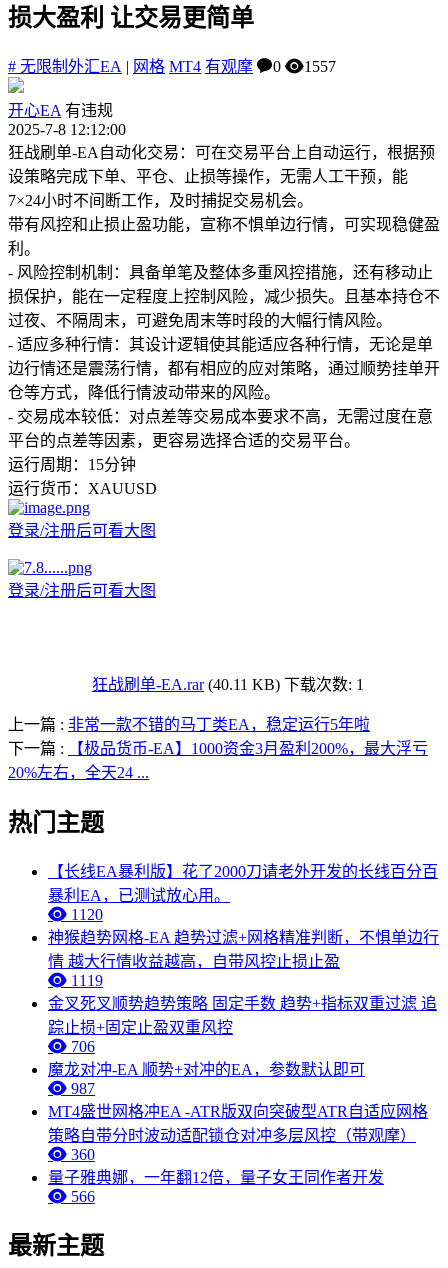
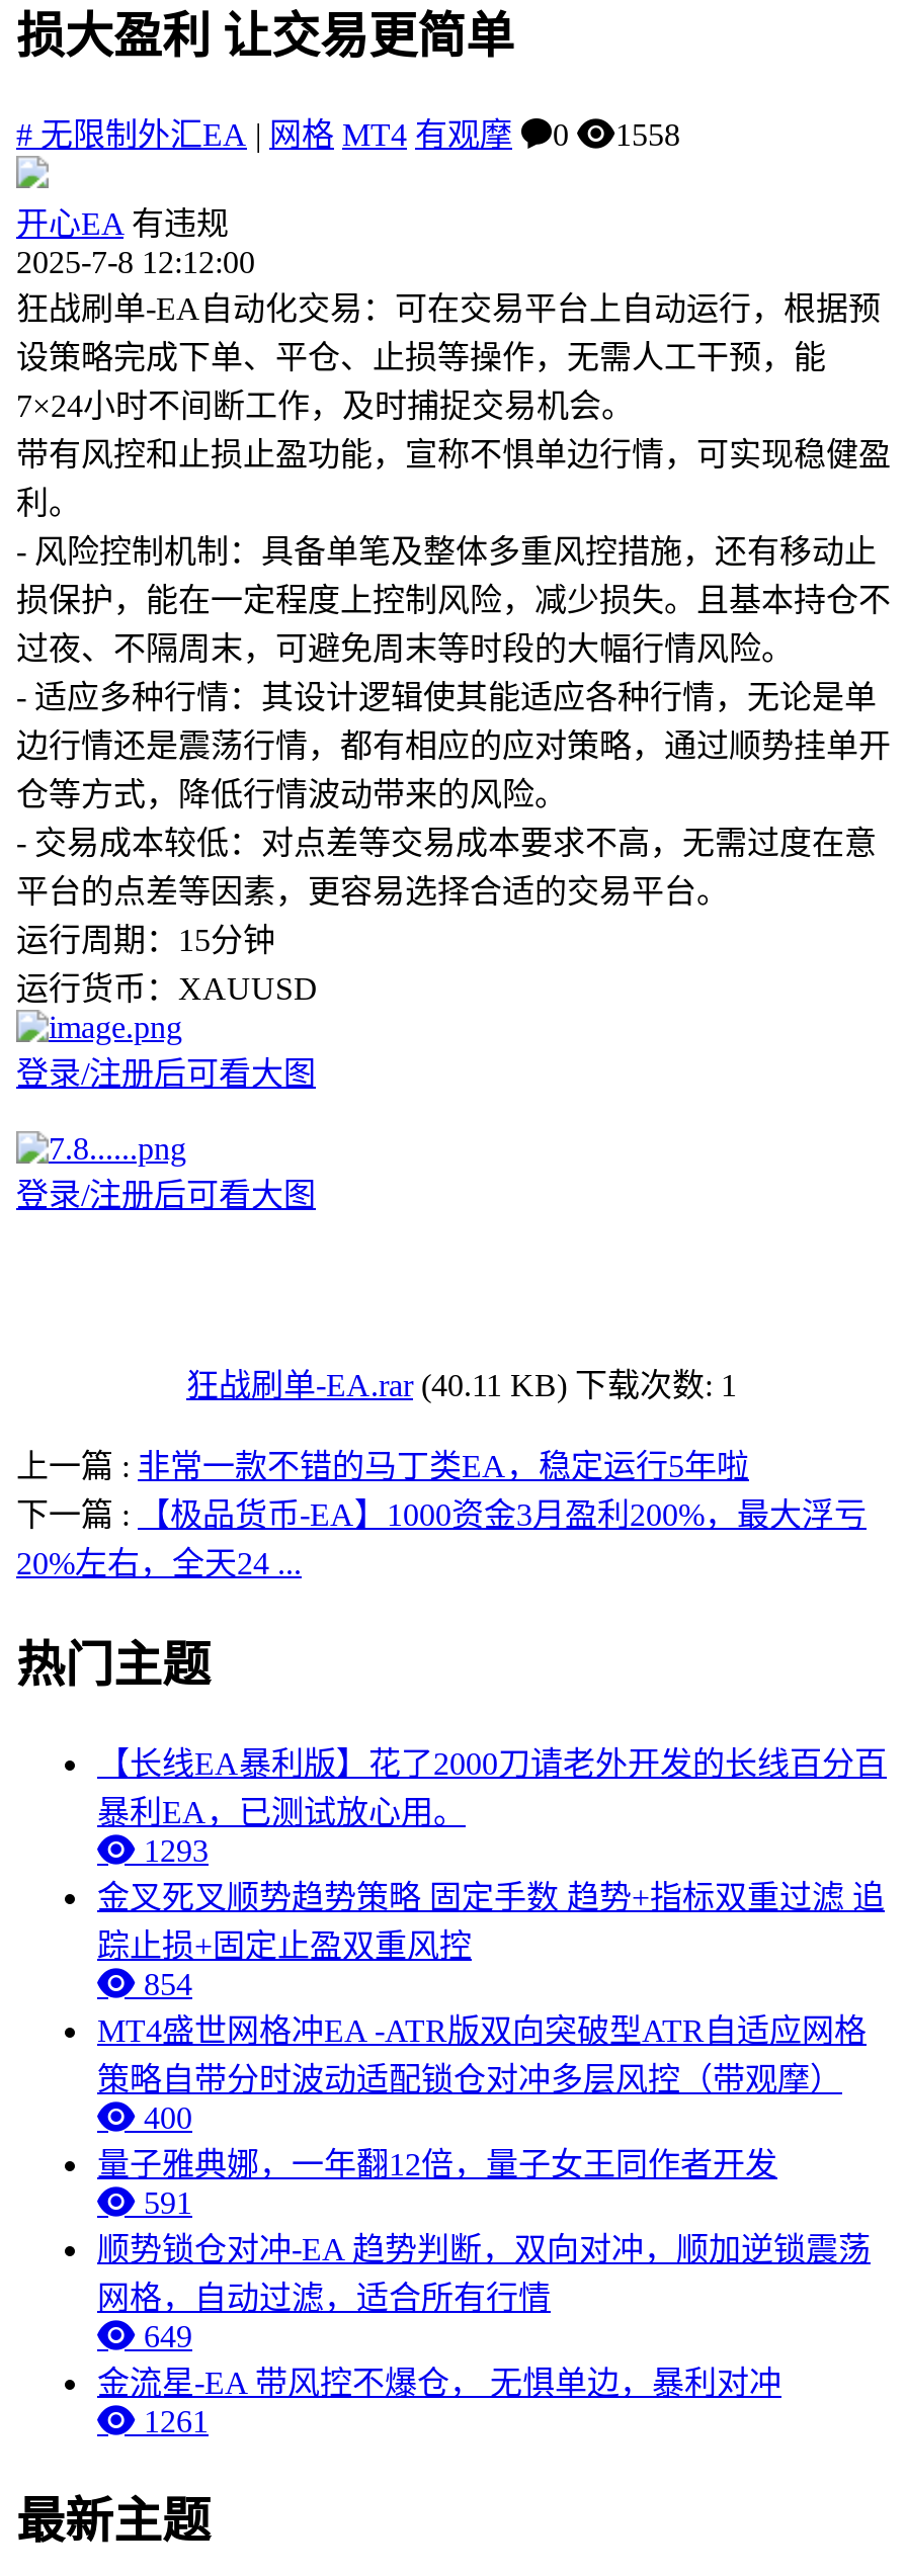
[304,58,336,75] 1557 -> [615,118,680,152] 1558
[48,906,439,989] 1120 | 神猴趋势网格-EA 趋势过滤+网格精准判断，不惧单边行 | 情 越大行情收益越高，自带风控止损止盈 | 1119 -> [136,1833,209,1868] 1293
moved [48,995,437,1036] -> [97,1880,885,1963]: 金叉死叉顺势趋势策略 固定手数 趋势+指标双重过滤 追 | 踪止损+固定止盈双重风控
[48,1038,365,1097] 706 | 魔龙对冲-EA 顺势+对冲的EA，参数默认即可 | 987 -> [136,1967,192,2001] 854
moved [48,1103,428,1144] -> [97,2013,867,2096]: MT4盛世网格冲EA -ATR版双向突破型ATR自适应网格 | 策略自带分时波动适配锁仓对冲多层风控（带观摩）
[67,1146,95,1163] 360 -> [136,2100,192,2135] 400
moved [48,1169,384,1186] -> [97,2147,777,2181]: 量子雅典娜，一年翻12倍，量子女王同作者开发
[67,1188,95,1205] 566 -> [97,2185,871,2438] 591 | 顺势锁仓对冲-EA 趋势判断，双向对冲，顺加逆锁震荡 | 网格，自动过滤，适合所有行情 | 649 | 金流星-EA 带风控不爆仓， 无惧单边，暴利对冲 | 1261

